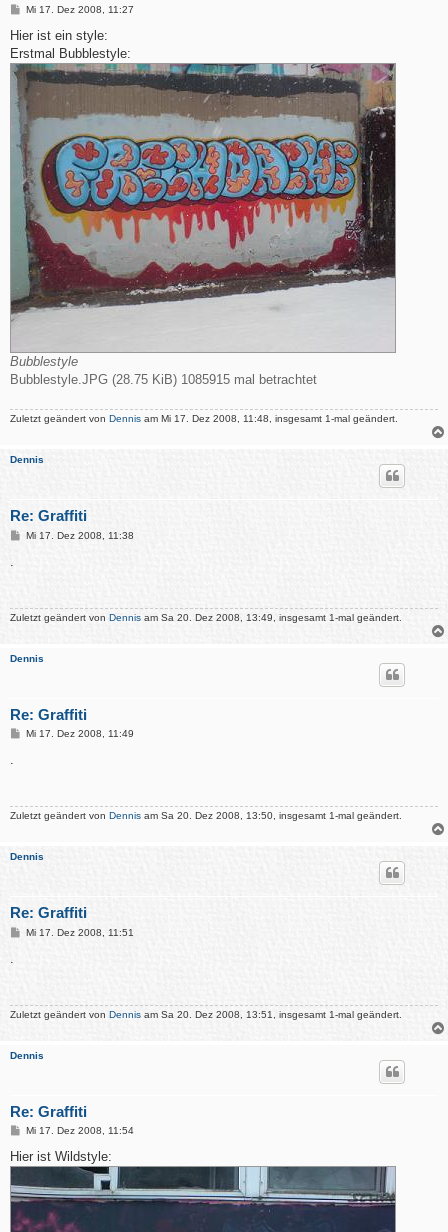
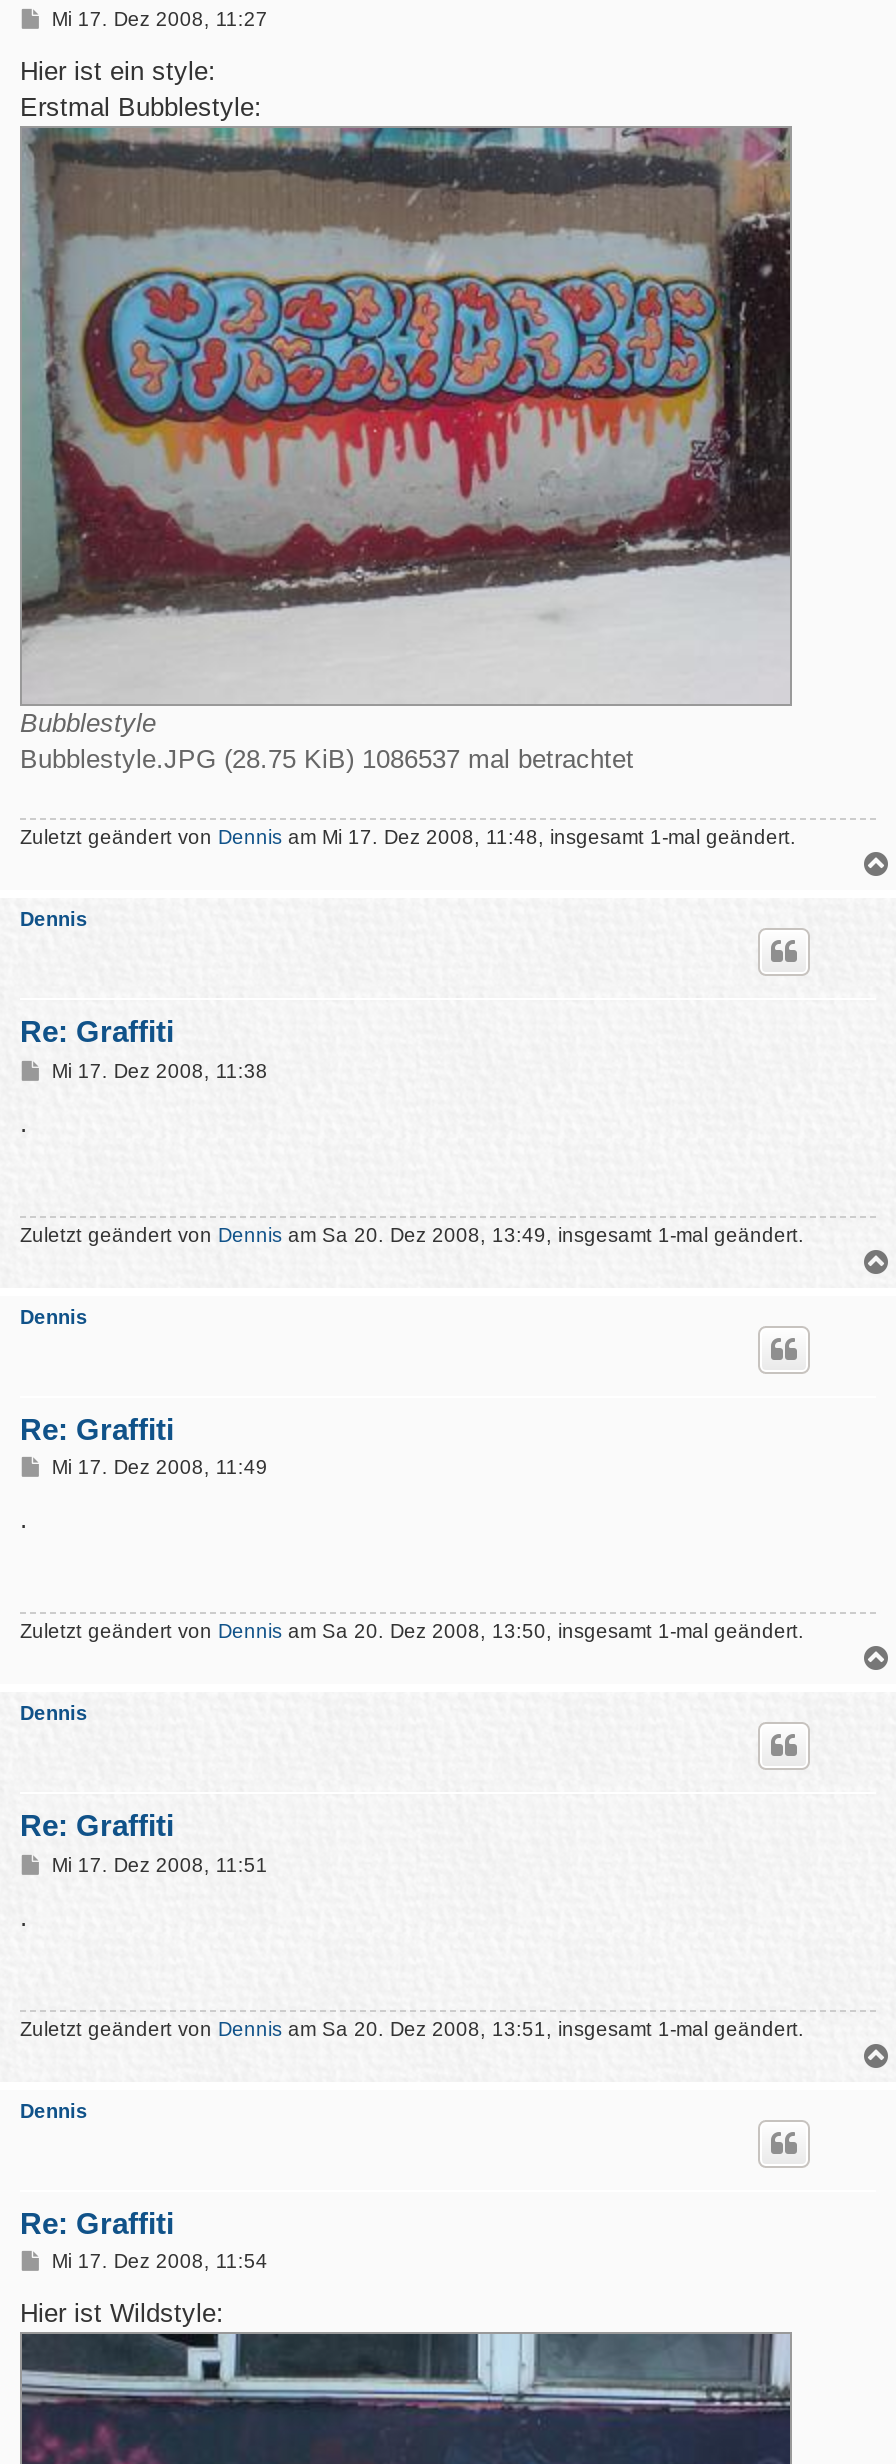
[10,372,317,387] Bubblestyle.JPG (28.75 KiB) 1085915 mal betrachtet -> [20,744,634,774] Bubblestyle.JPG (28.75 KiB) 1086537 mal betrachtet

